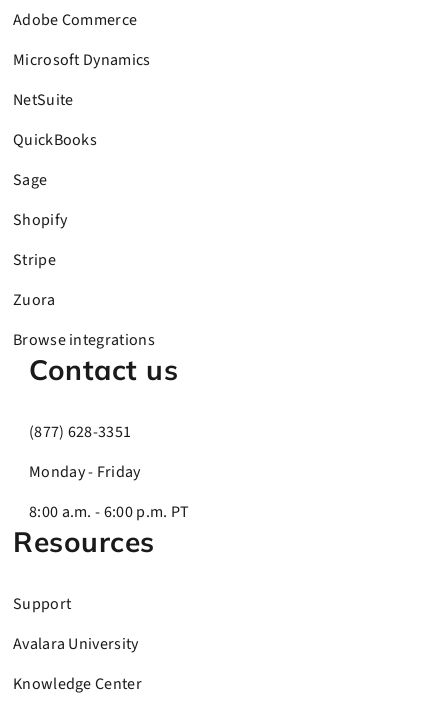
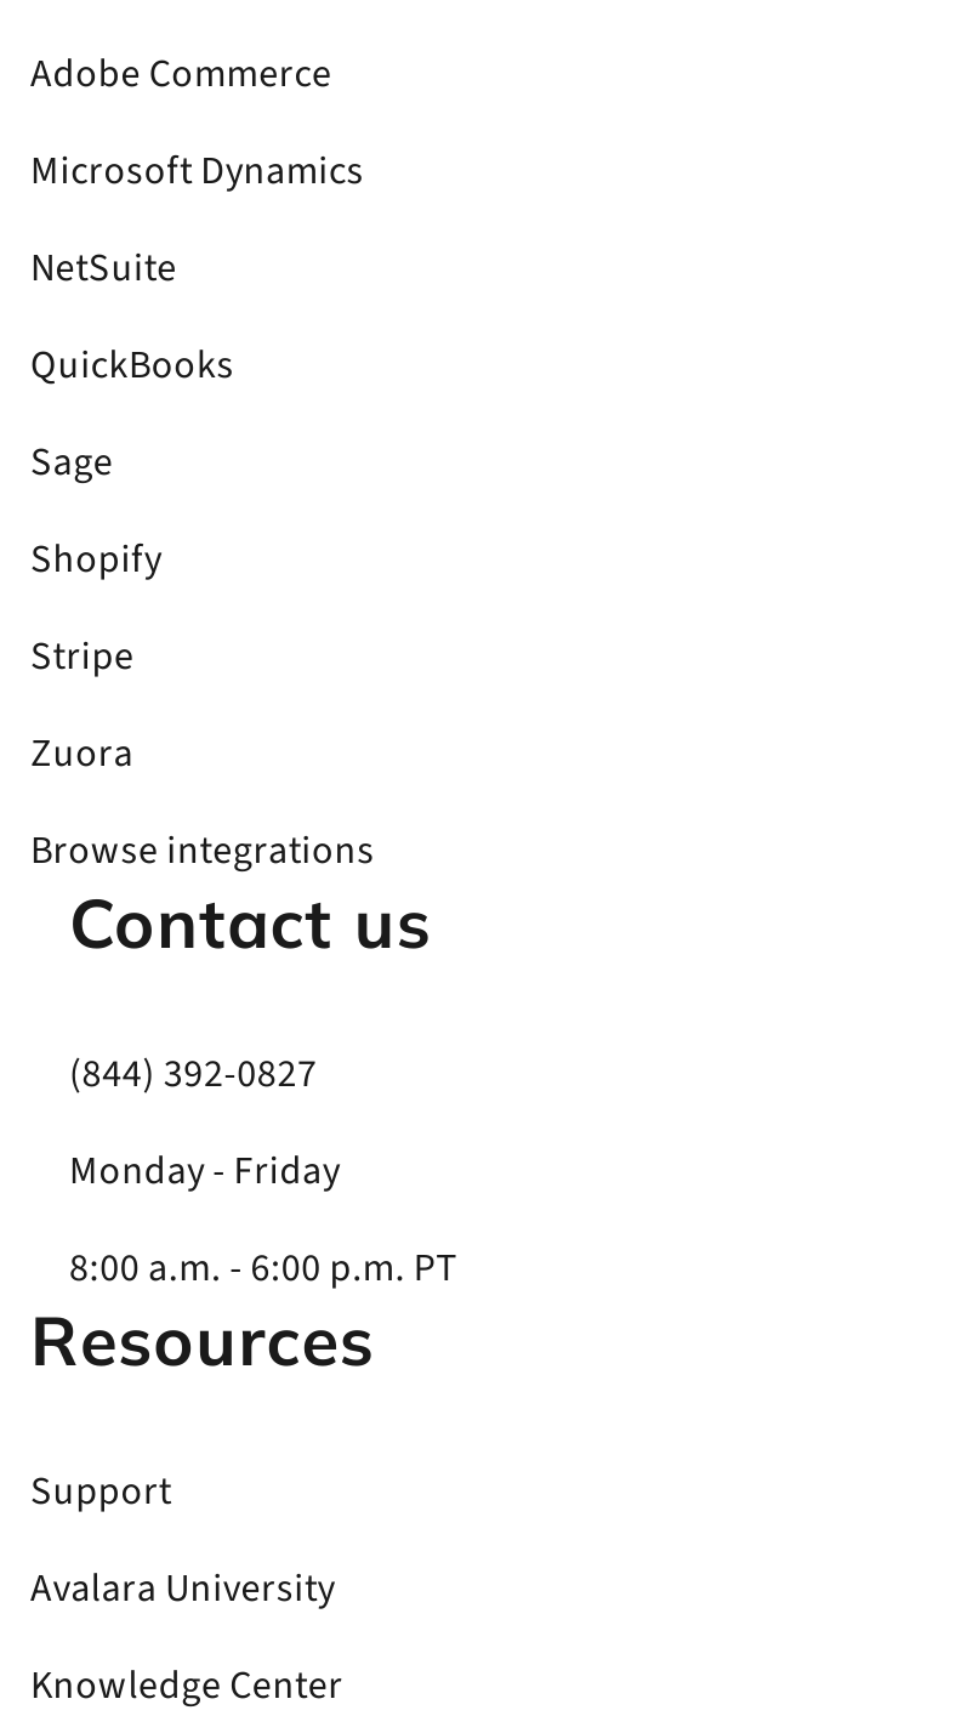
[29,421,131,443] (877) 628-3351 -> [69,1047,317,1101] (844) 392-0827

